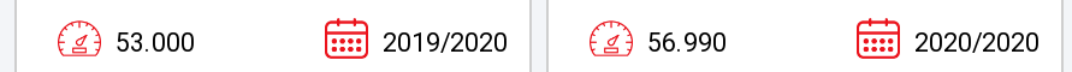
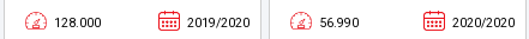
[108,28,195,60] 53.000 -> [50,15,101,30] 128.000

